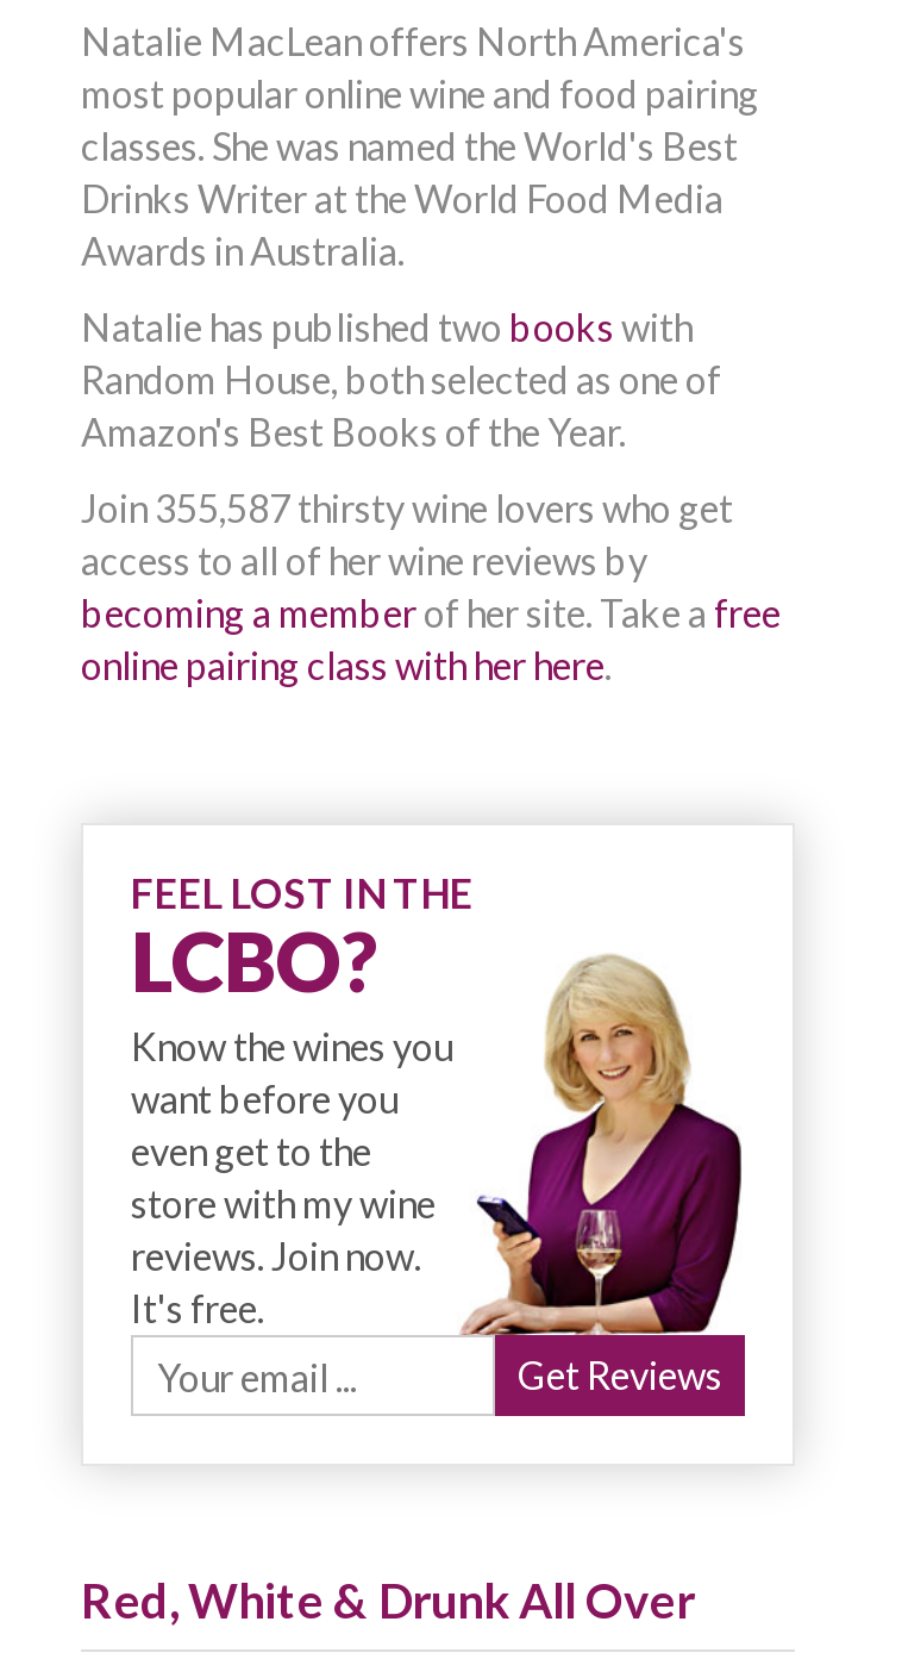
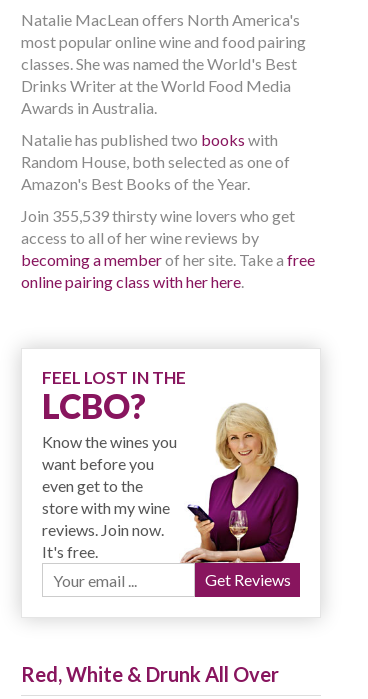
[81,486,733,531] Join 355,587 thirsty wine lovers who get -> [21,206,295,225] Join 355,539 thirsty wine lovers who get

